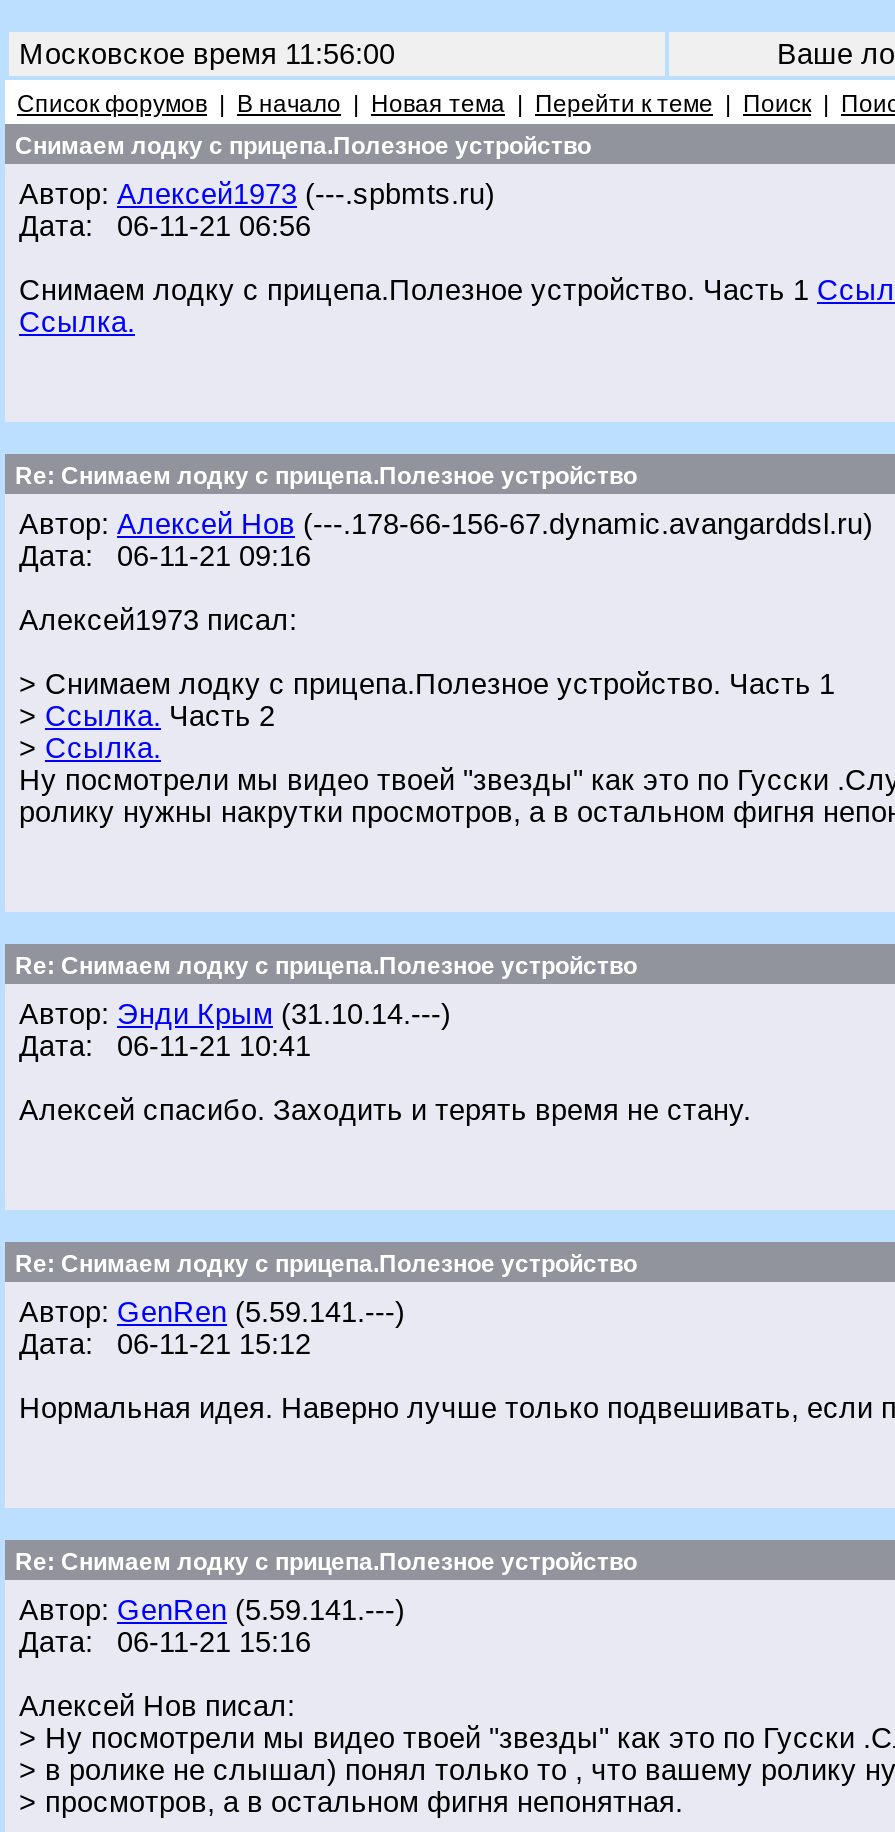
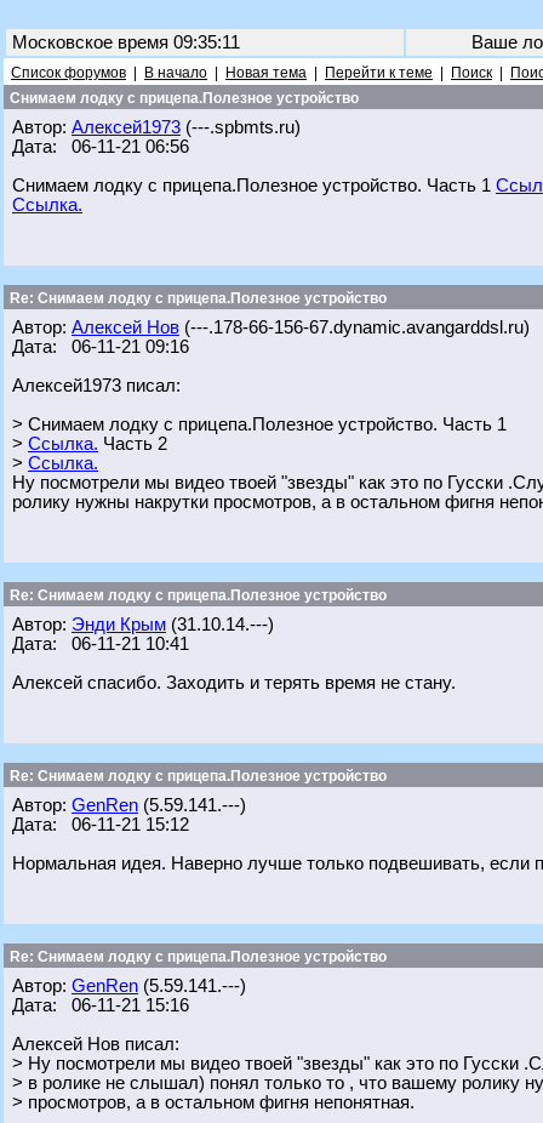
[11,38,403,70] Московское время 11:56:00 -> [7,33,245,52] Московское время 09:35:11

